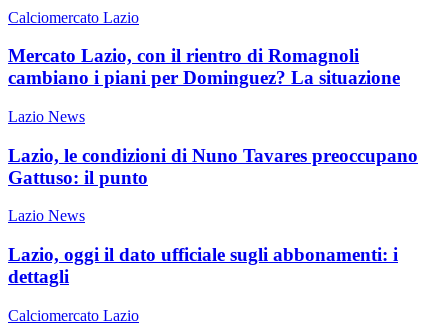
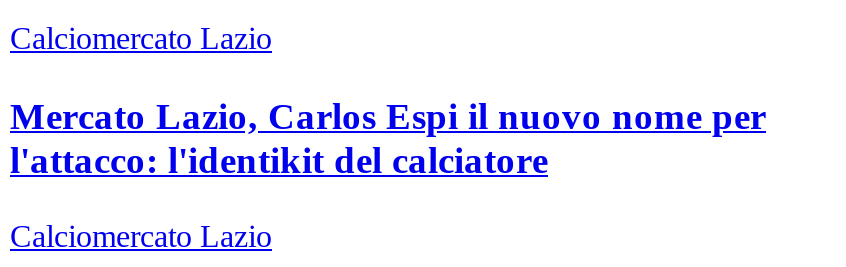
[8,45,418,287] Mercato Lazio, con il rientro di Romagnoli | cambiano i piani per Dominguez? La situazione | Lazio News | Lazio, le condizioni di Nuno Tavares preoccupano | Gattuso: il punto | Lazio News | Lazio, oggi il dato ufficiale sugli abbonamenti: i | dettagli -> [10,94,766,180] Mercato Lazio, Carlos Espi il nuovo nome per | l'attacco: l'identikit del calciatore

